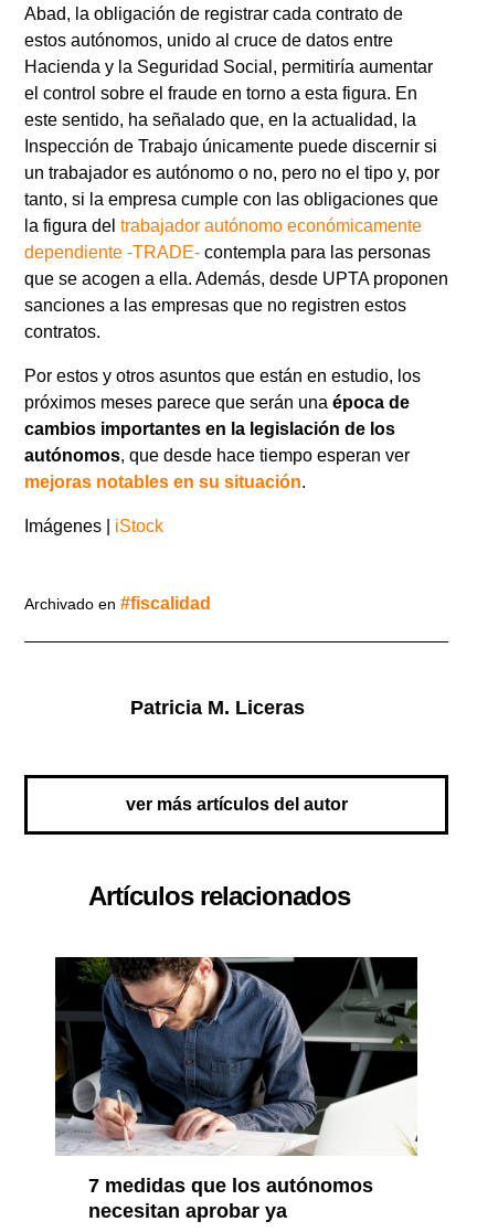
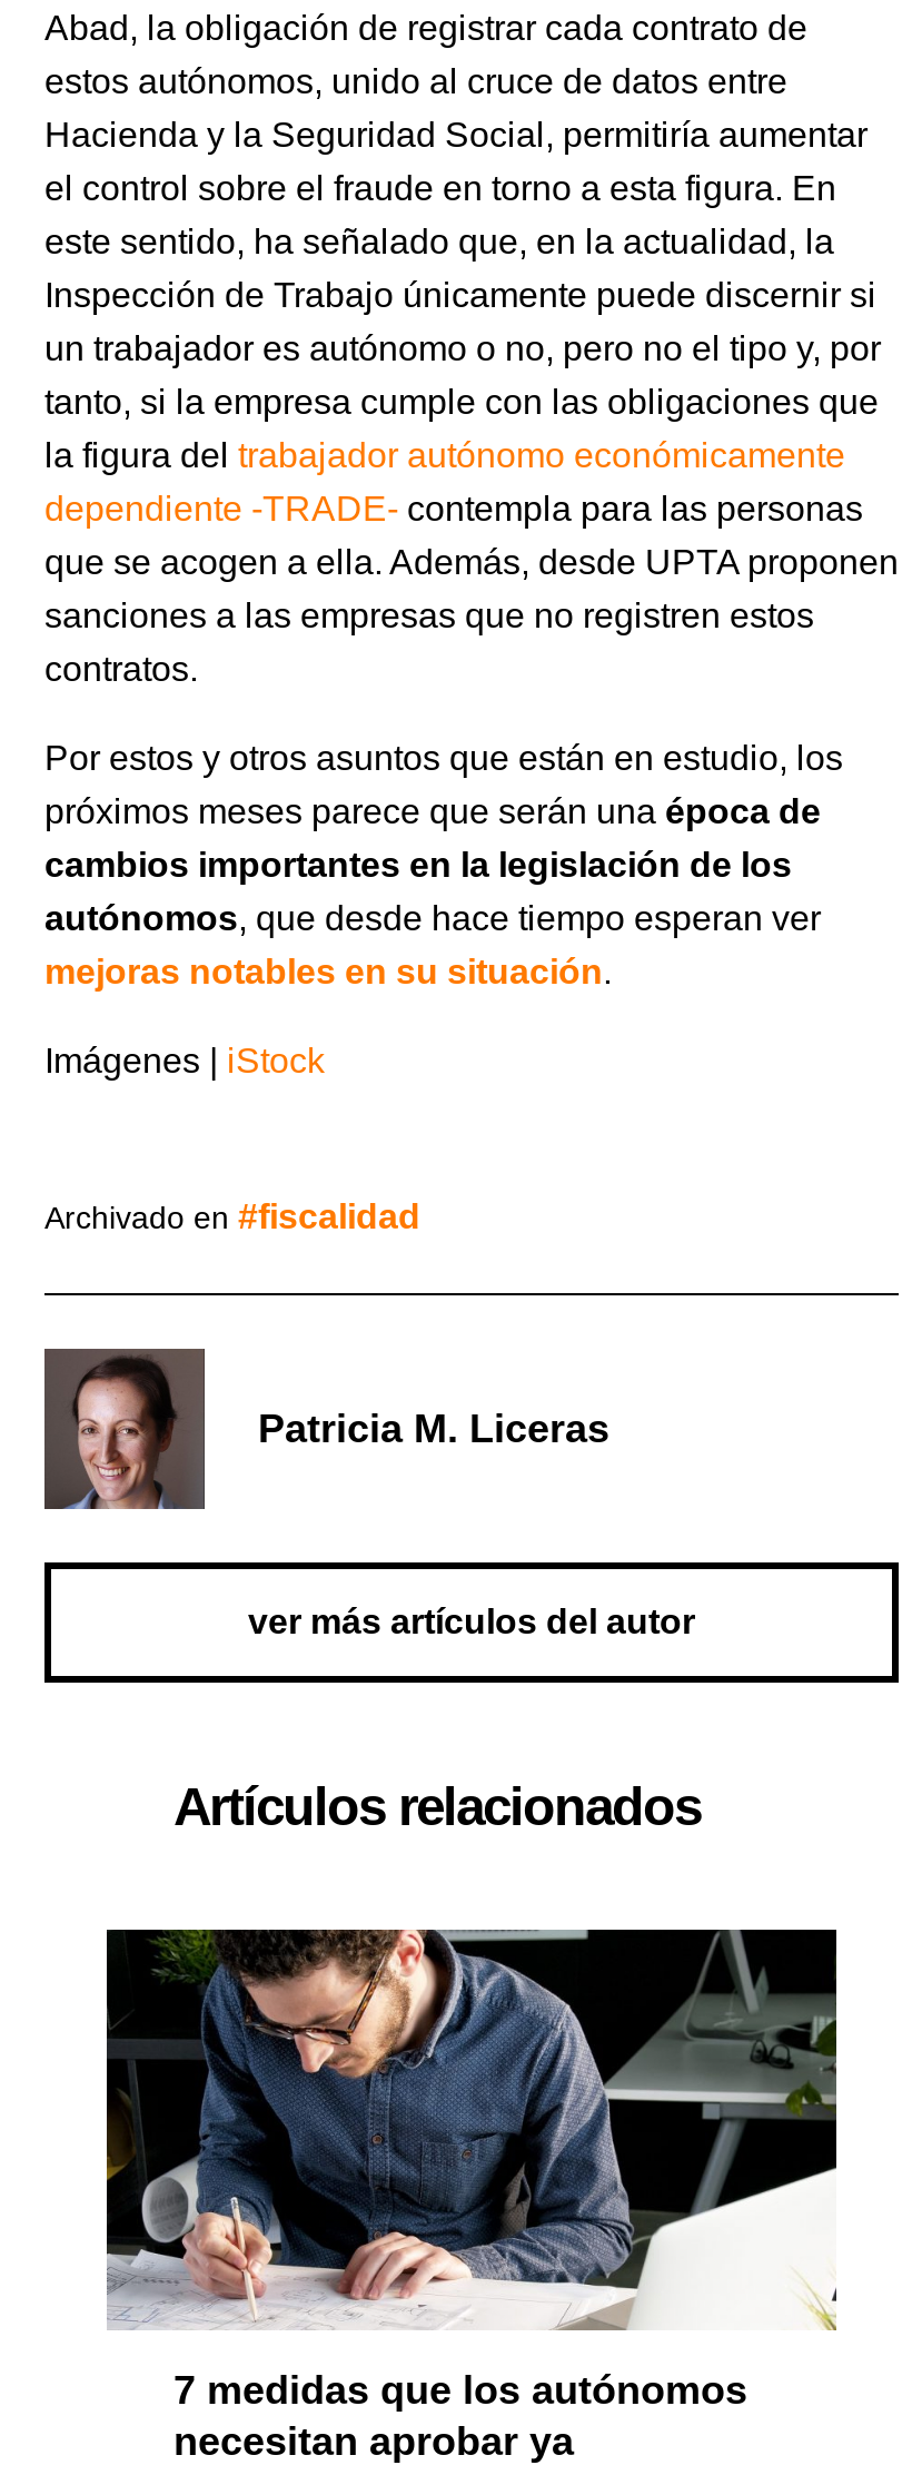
none -> [42,1347,207,1511] [image]

